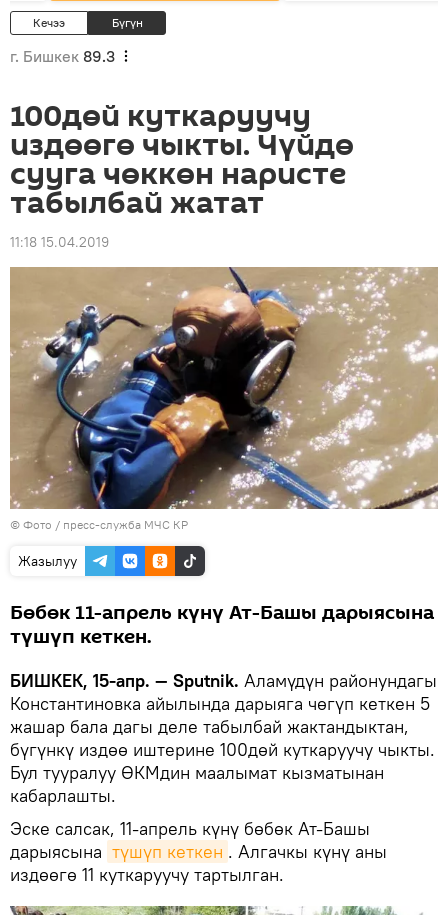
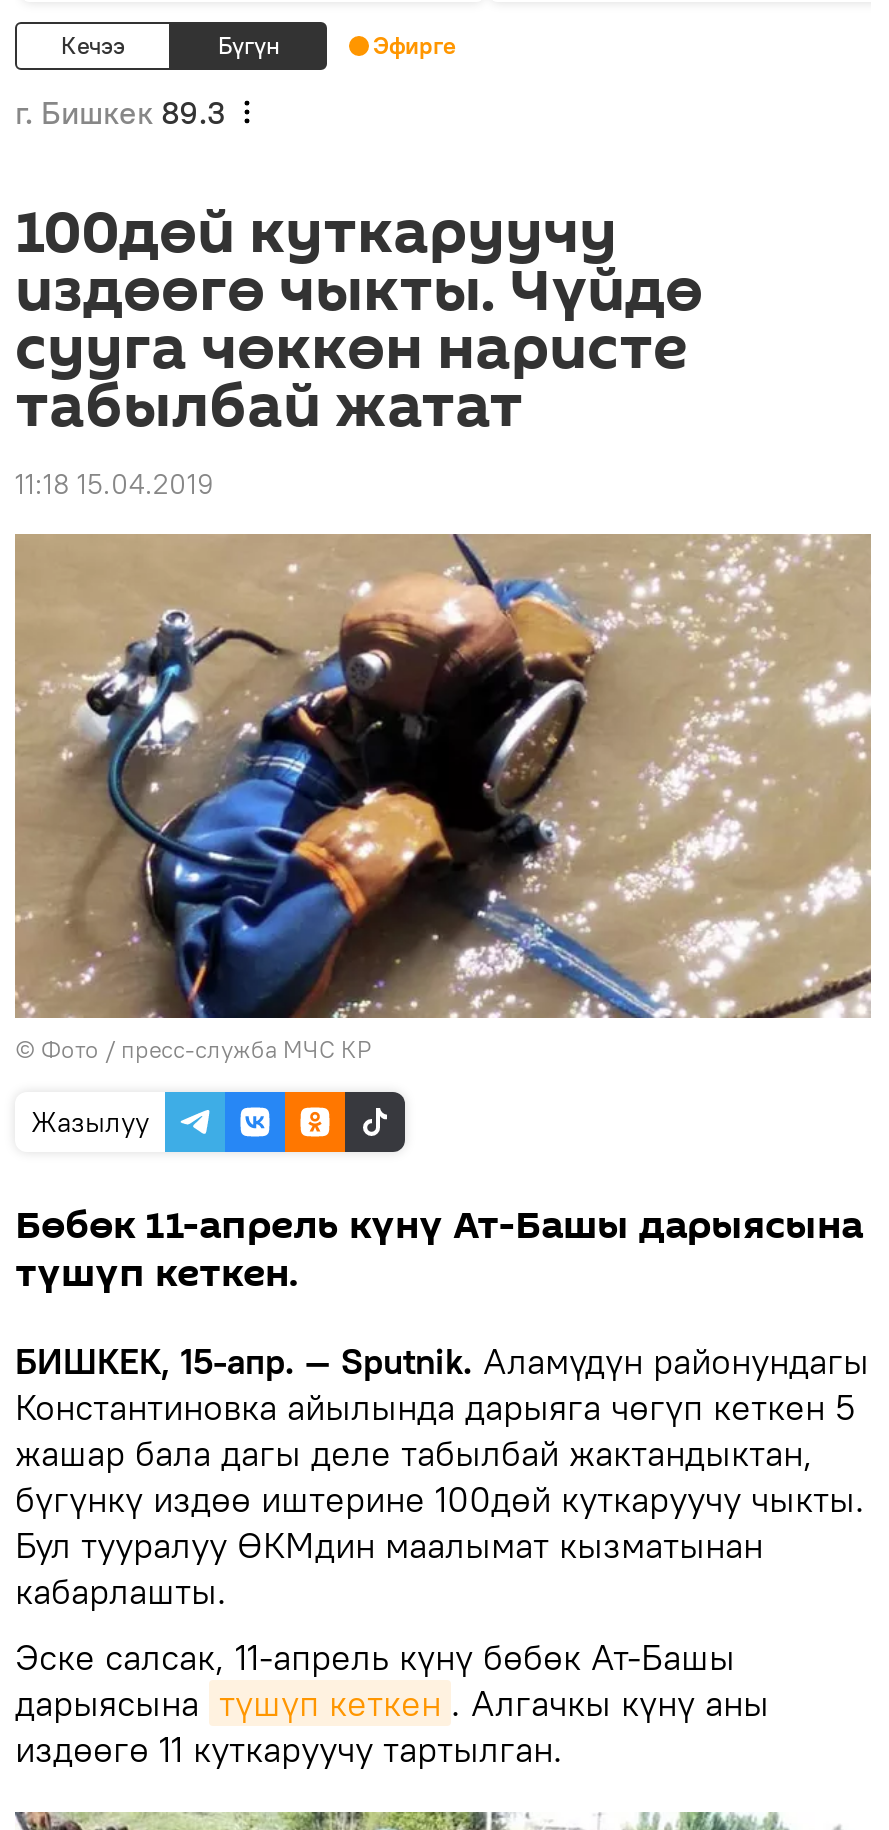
none -> [373,30,455,60] Эфирге

